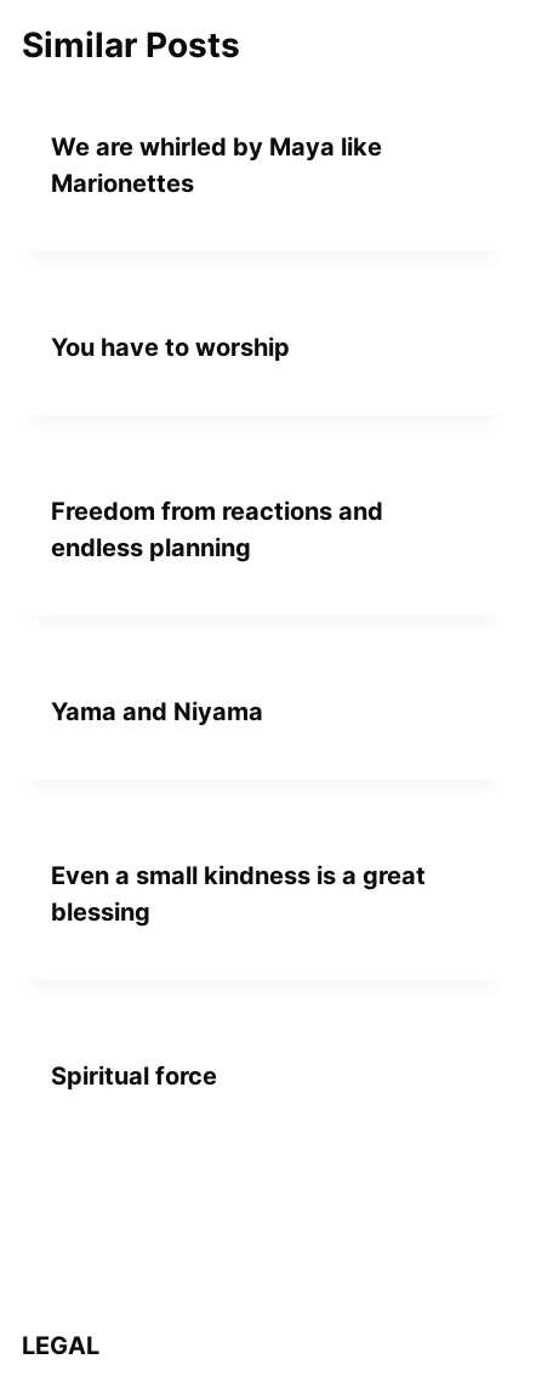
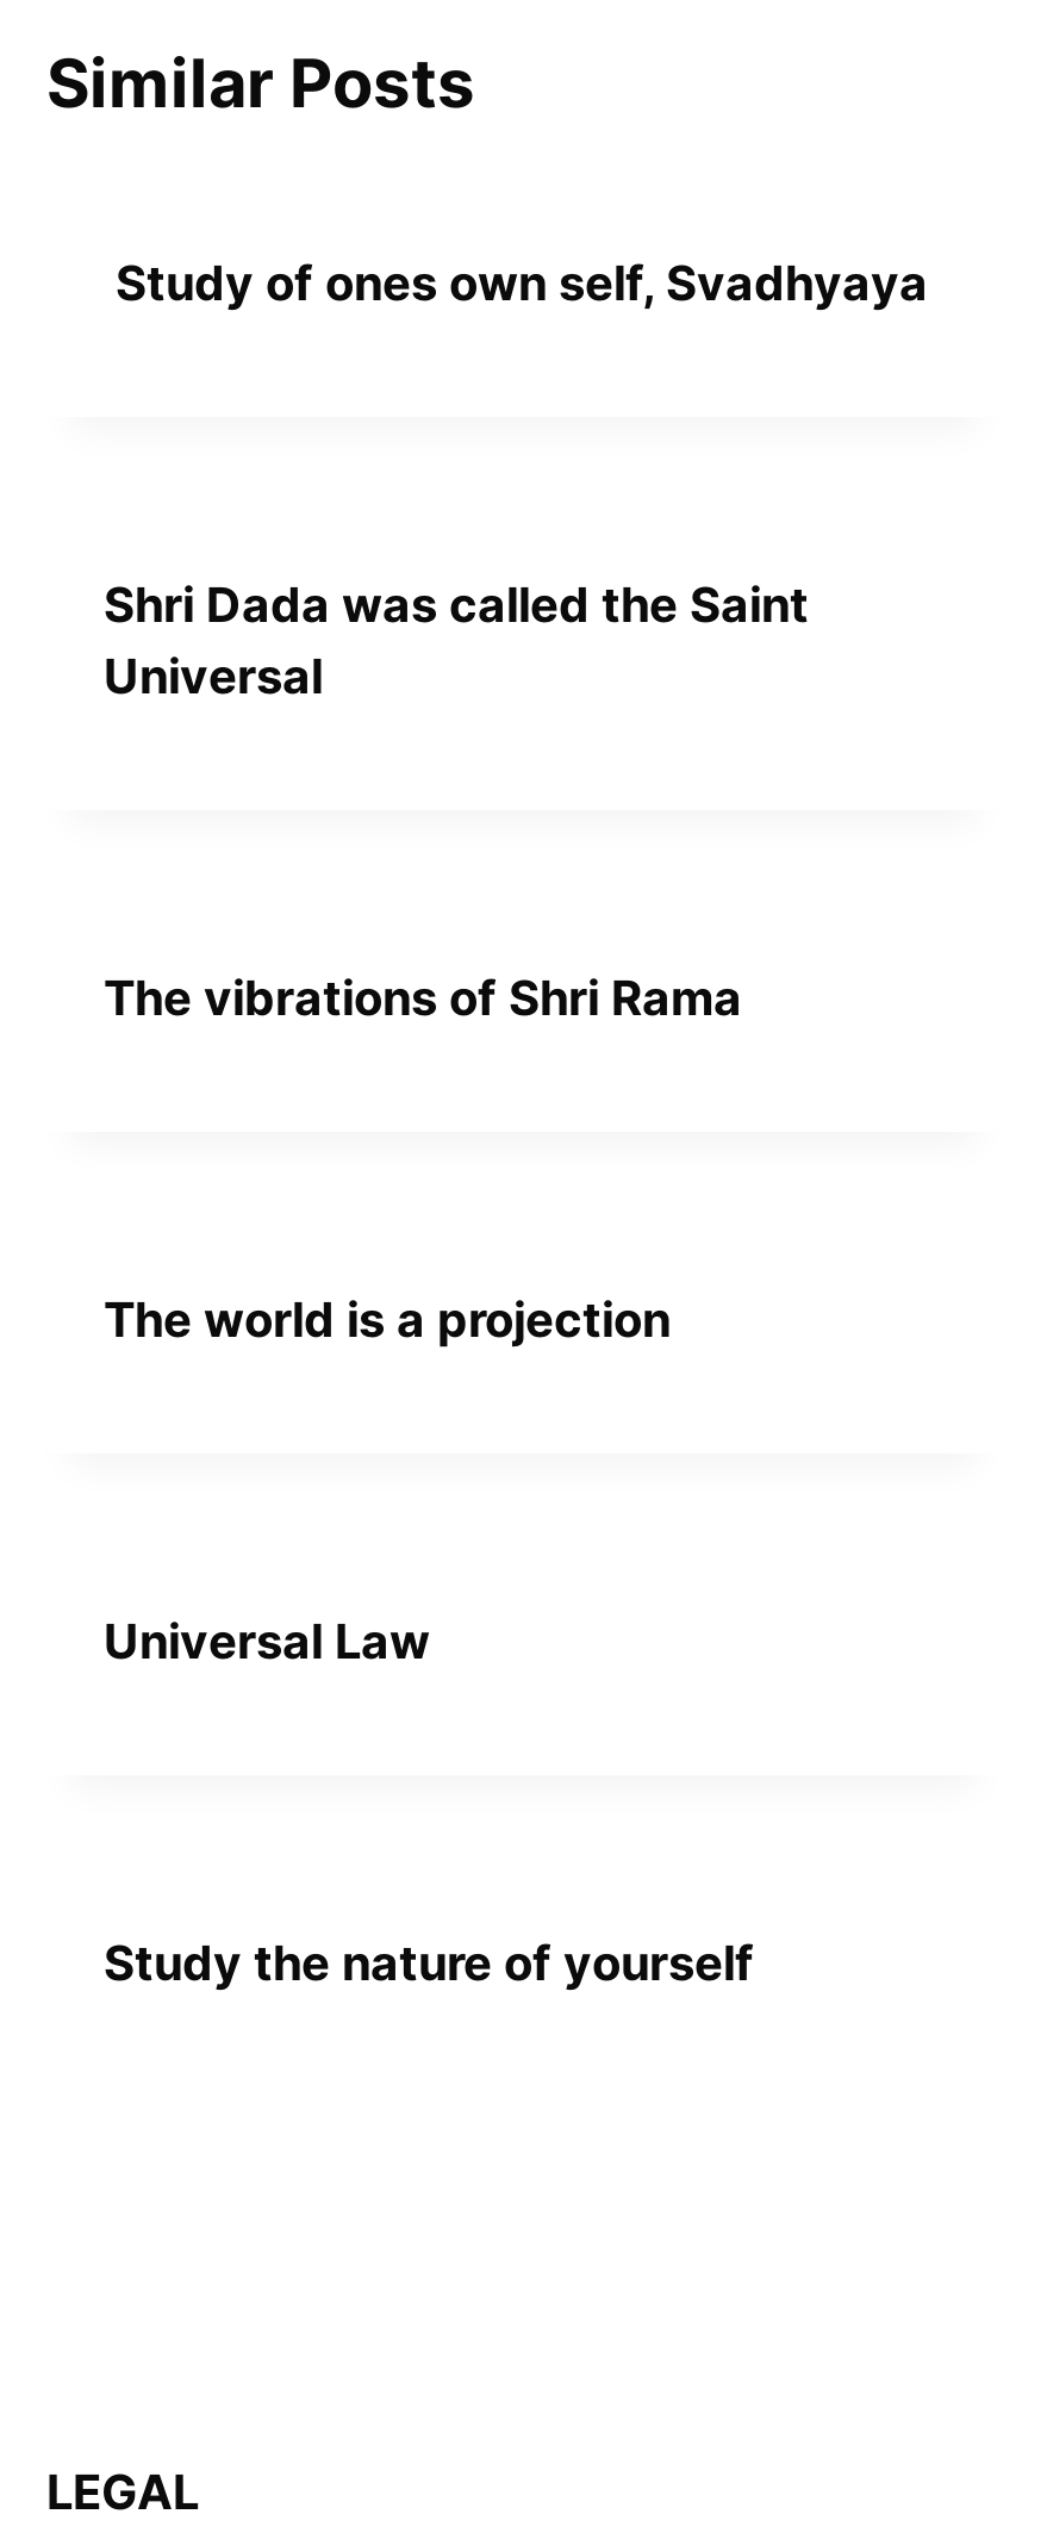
[51,132,382,198] We are whirled by Maya like | Marionettes -> [104,255,928,312] Study of ones own self, Svadhyaya
[51,333,290,362] You have to worship -> [104,576,809,705] Shri Dada was called the Saint | Universal
[51,497,383,562] Freedom from reactions and | endless planning -> [104,970,742,1027] The vibrations of Shri Rama
[51,697,263,726] Yama and Niyama -> [104,1291,671,1348] The world is a projection
[51,861,426,927] Even a small kindness is a great | blessing -> [104,1613,430,1670] Universal Law
[51,1061,217,1090] Spiritual force -> [104,1935,754,1992] Study the nature of yourself

